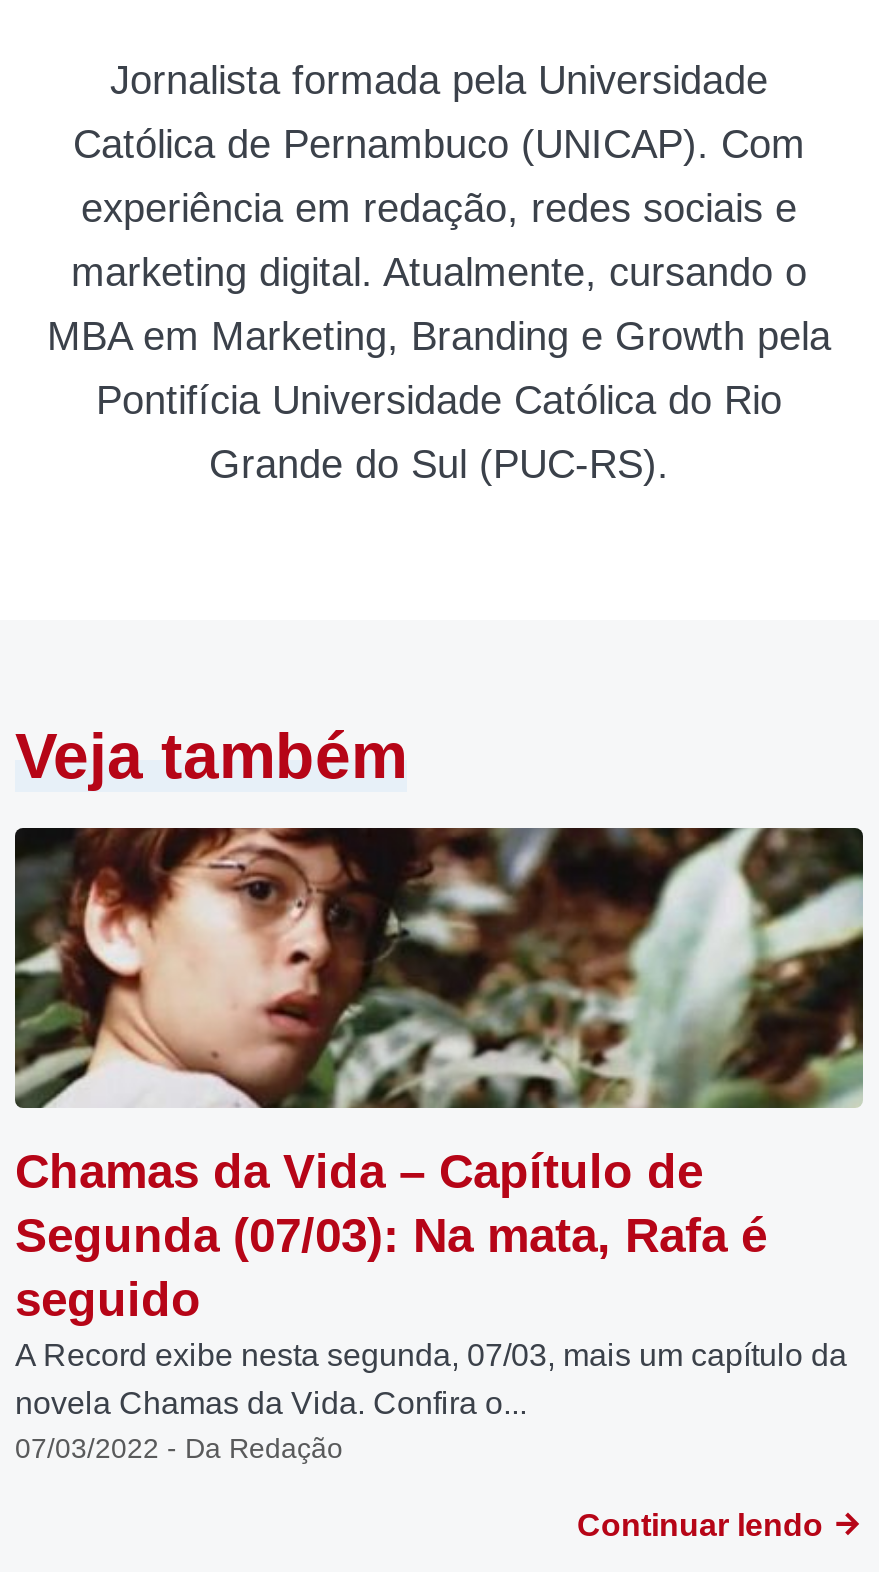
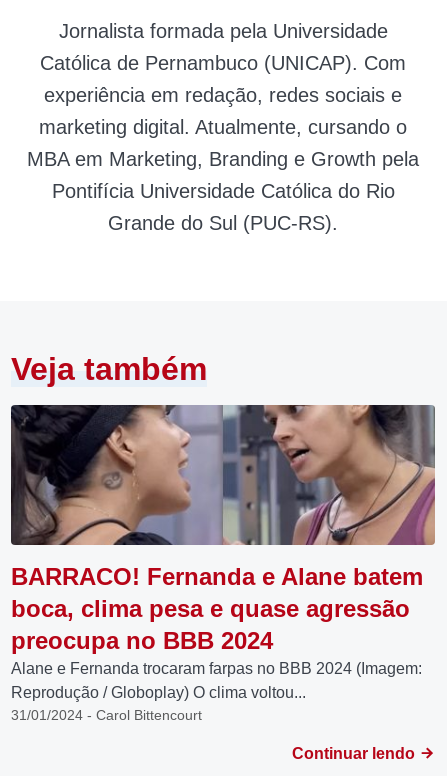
[15,826,865,1464] [image] | Chamas da Vida – Capítulo de | Segunda (07/03): Na mata, Rafa é | seguido | A Record exibe nesta segunda, 07/03, mais um capítulo da | novela Chamas da Vida. Confira o... | 07/03/2022 - Da Redação -> [11,404,436,723] [image] | BARRACO! Fernanda e Alane batem | boca, clima pesa e quase agressão | preocupa no BBB 2024 | Alane e Fernanda trocaram farpas no BBB 2024 (Imagem: | Reprodução / Globoplay) O clima voltou... | 31/01/2024 - Carol Bittencourt

